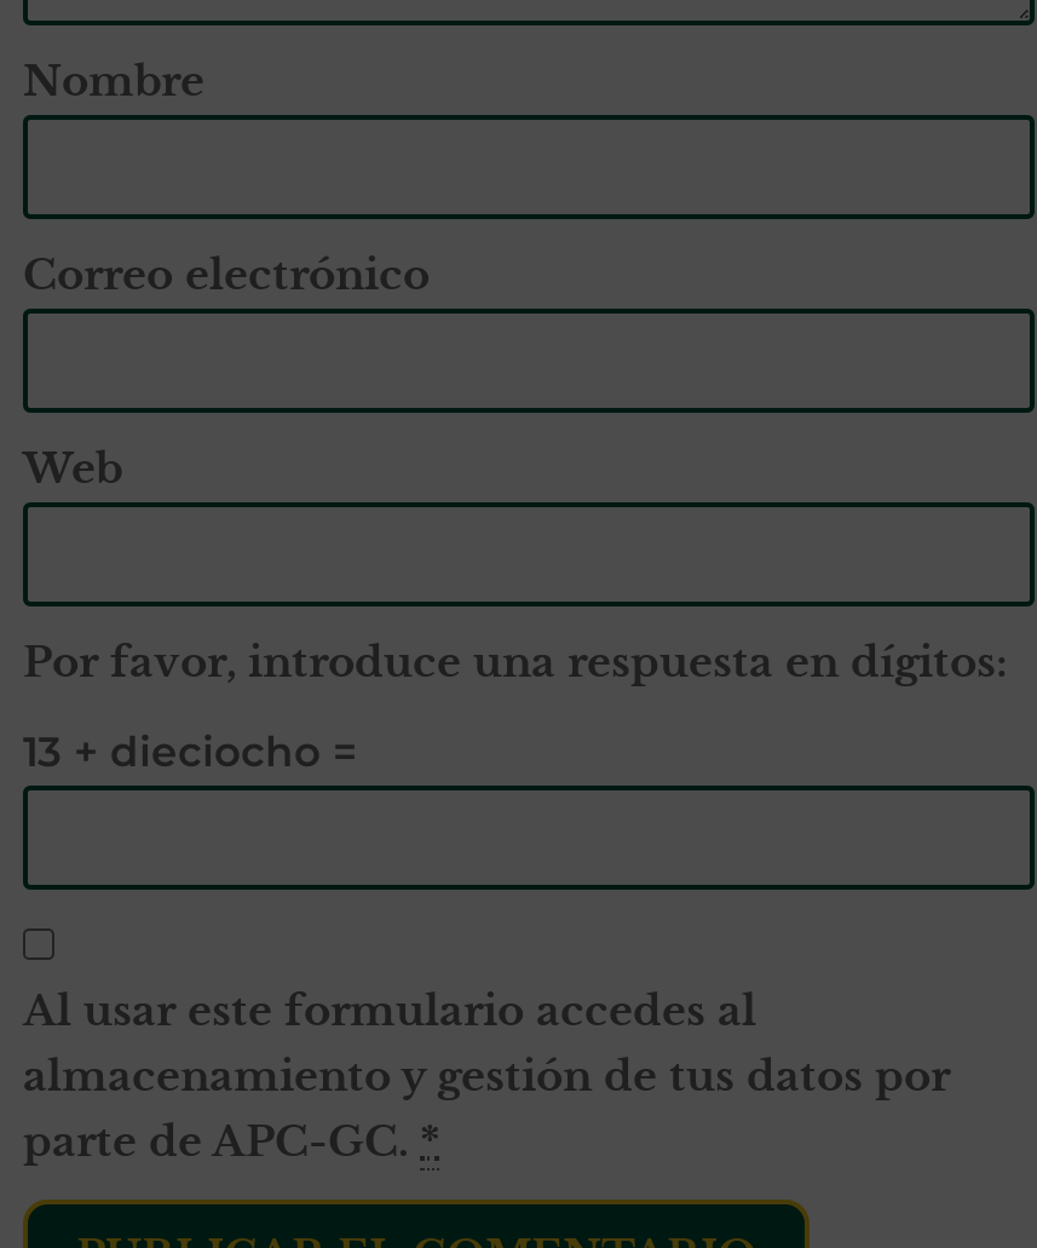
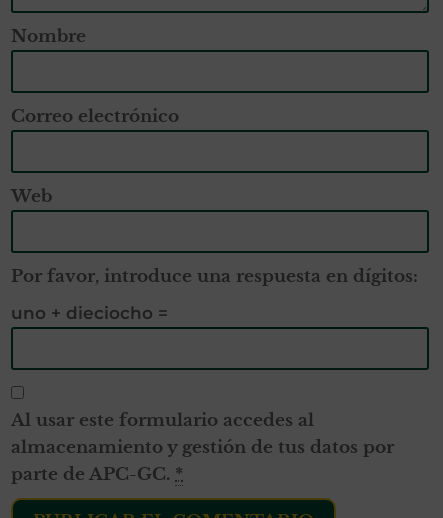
[23,727,357,776] 13 + dieciocho = -> [11,303,168,323] uno + dieciocho =

